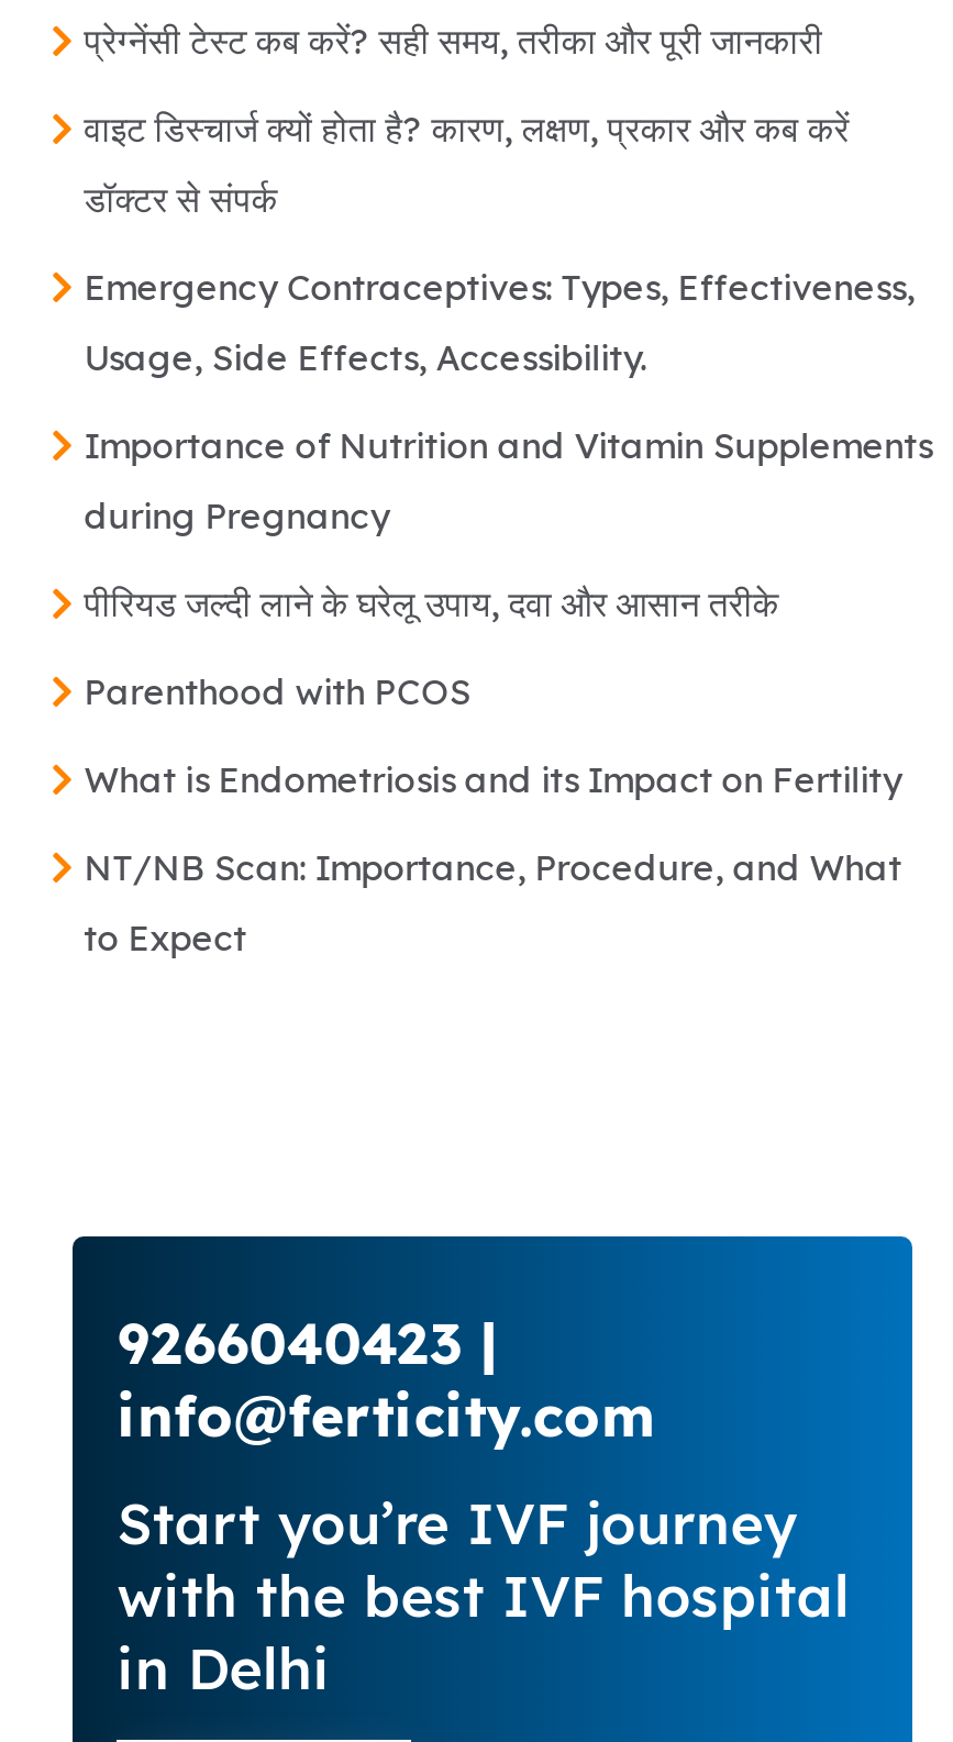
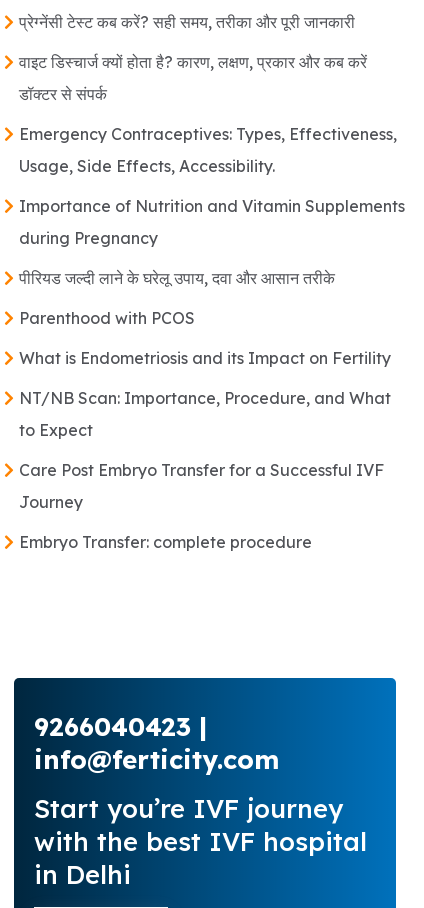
none -> [19,460,384,552] Care Post Embryo Transfer for a Successful IVF | Journey | Embryo Transfer: complete procedure

